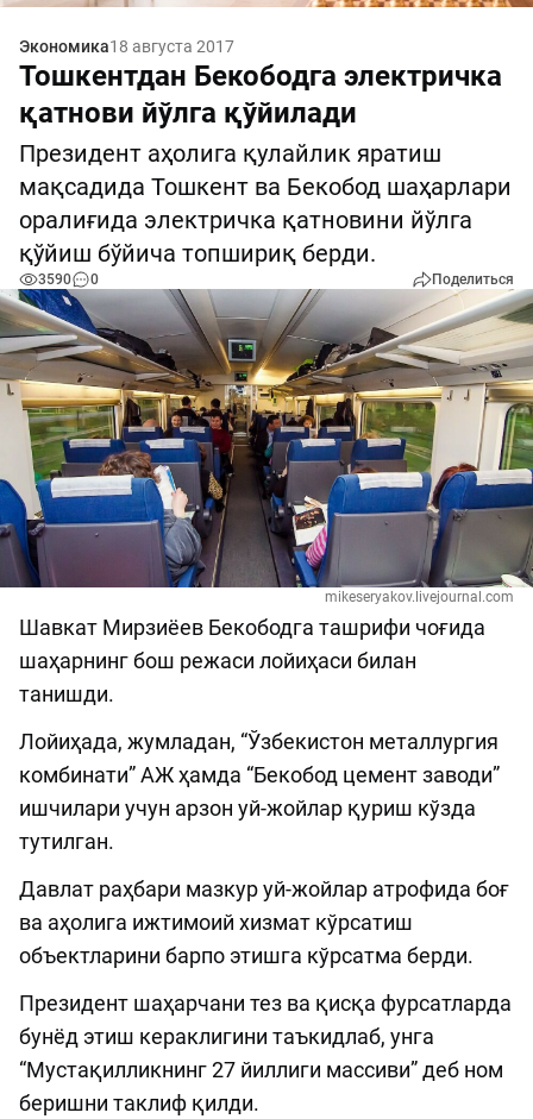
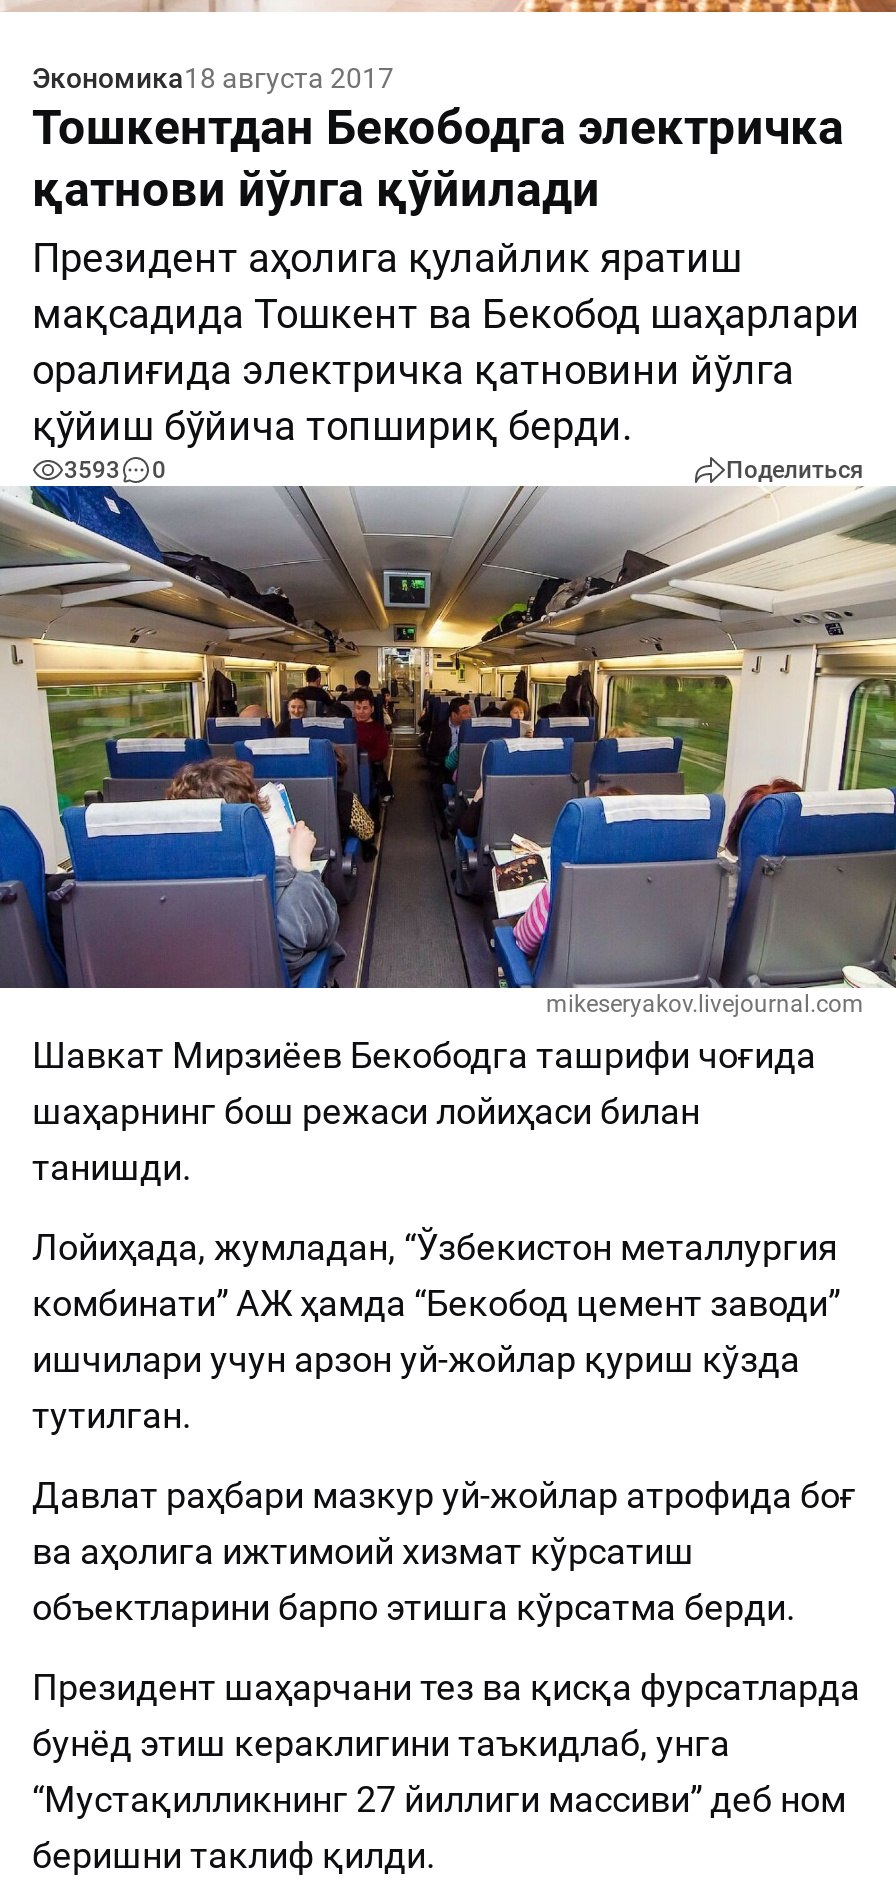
[38,271,99,288] 3590 0 -> [64,456,166,484] 3593 0

